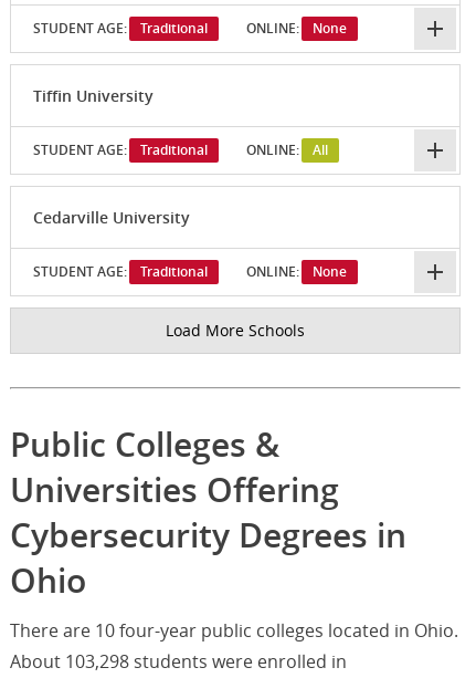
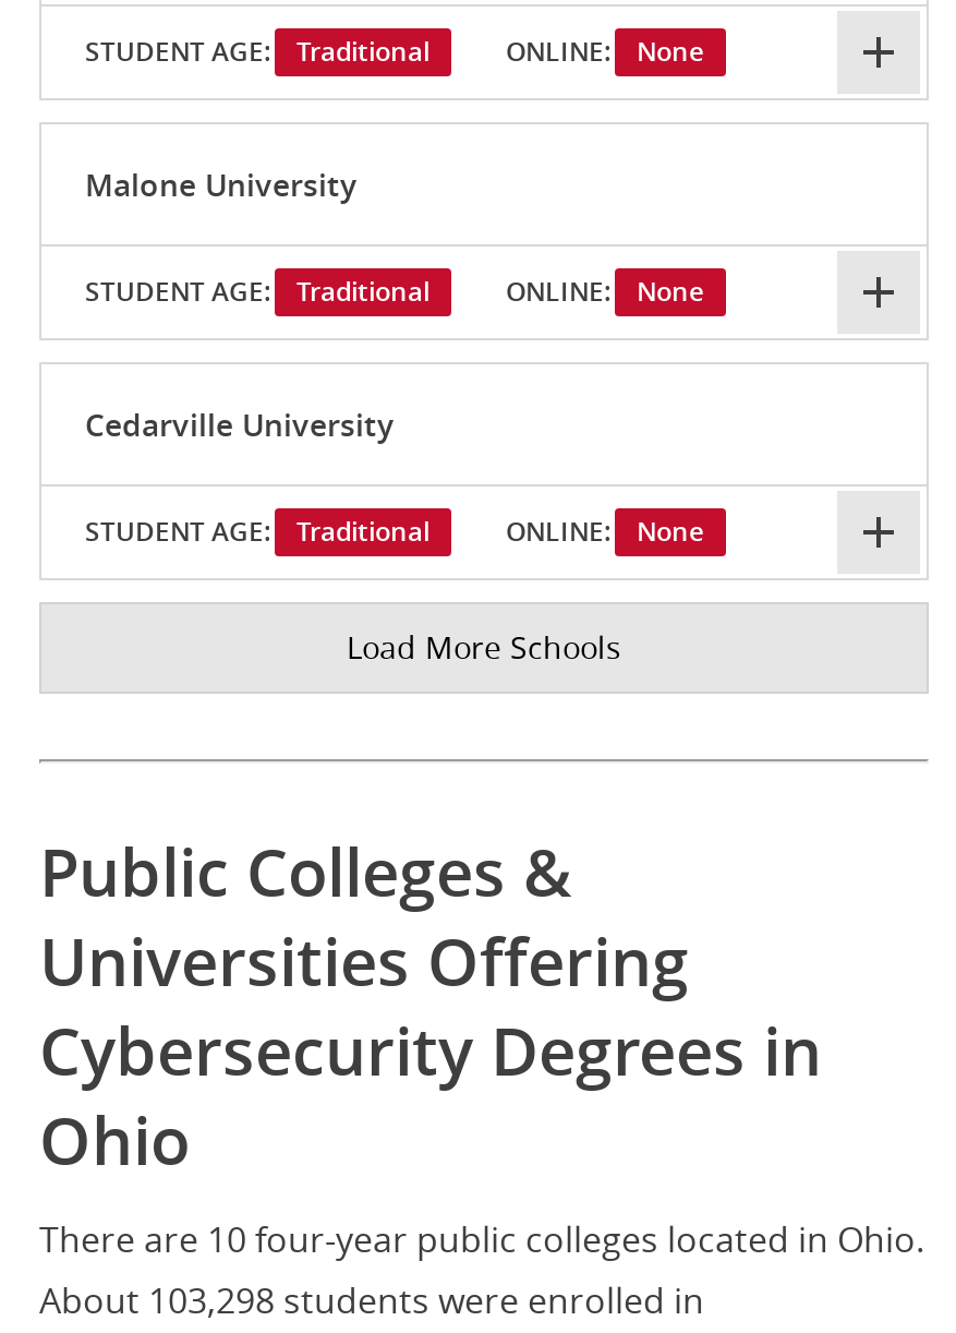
[33,85,154,106] Tiffin University -> [85,163,358,205] Malone University
[313,141,328,160] All -> [637,273,704,310] None

